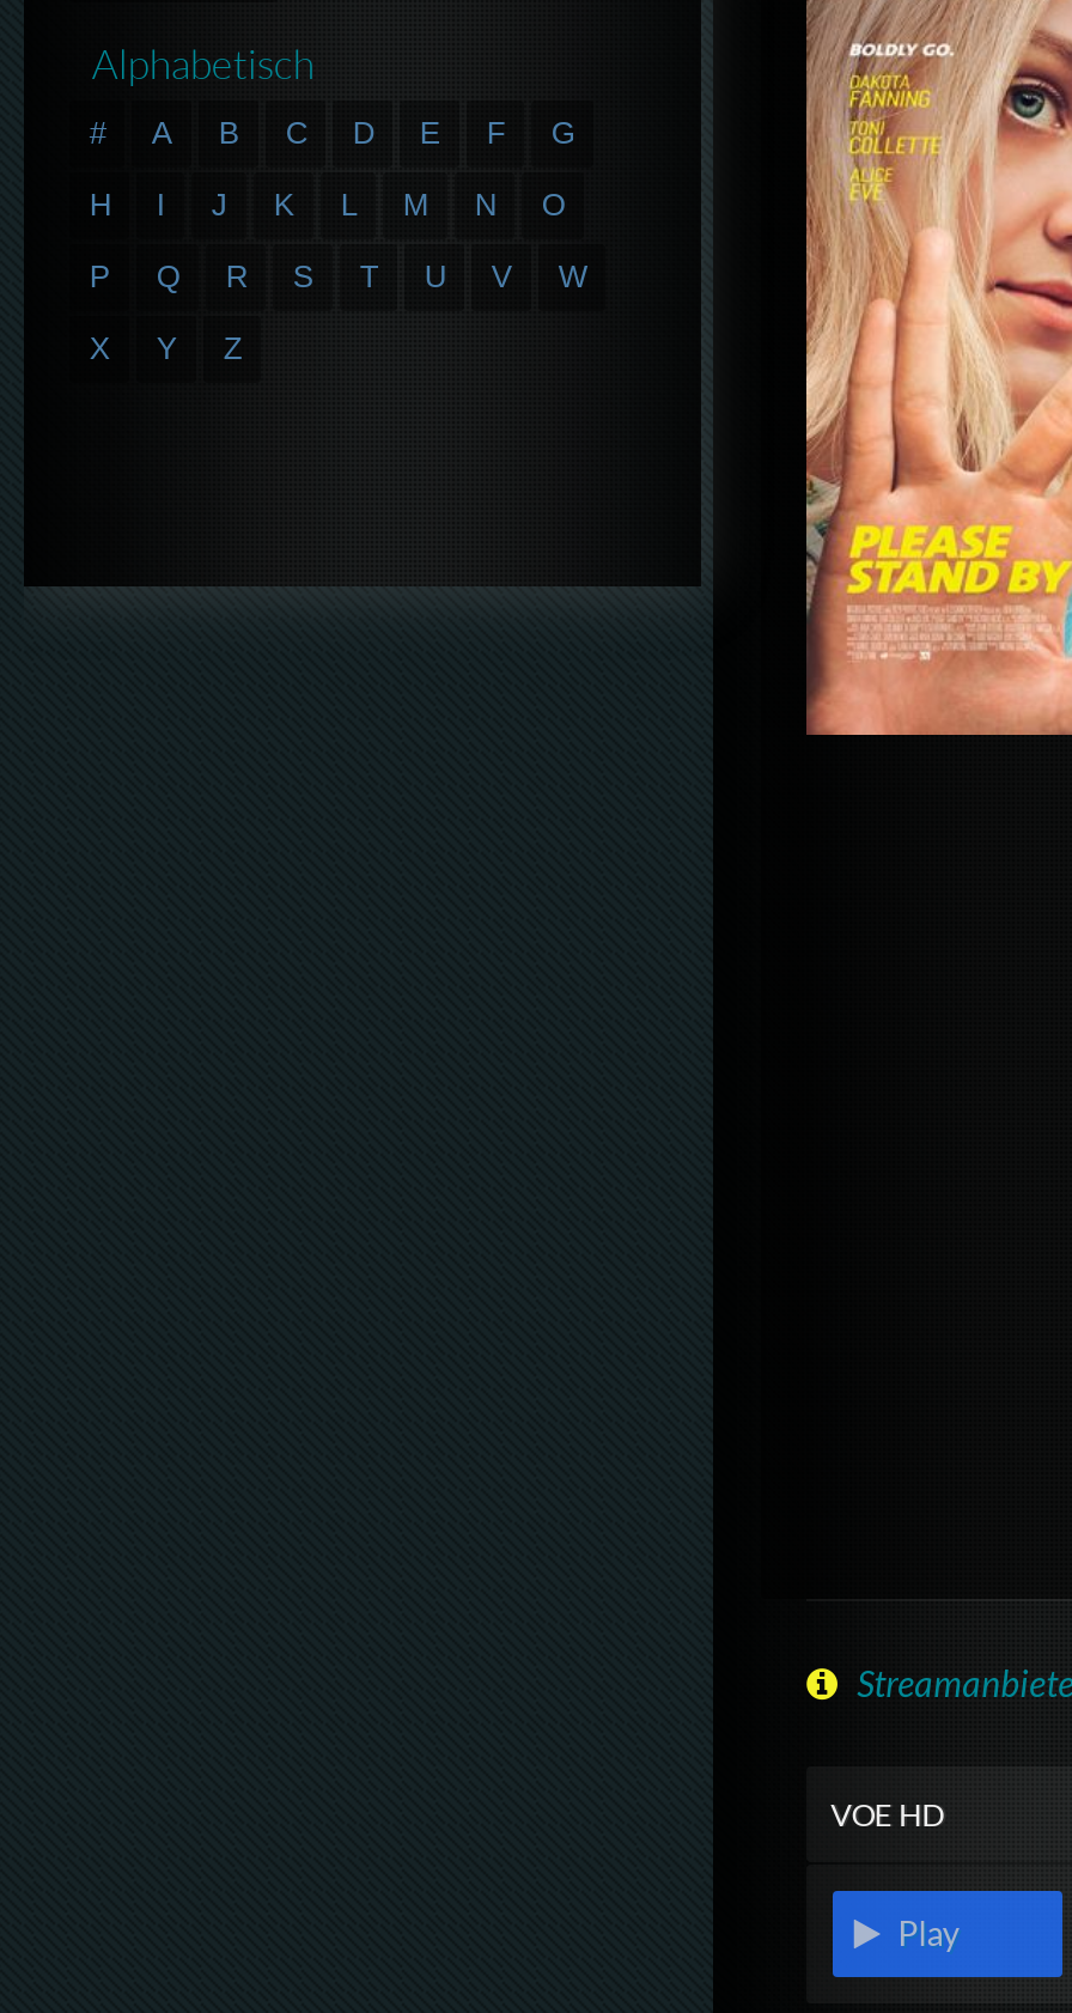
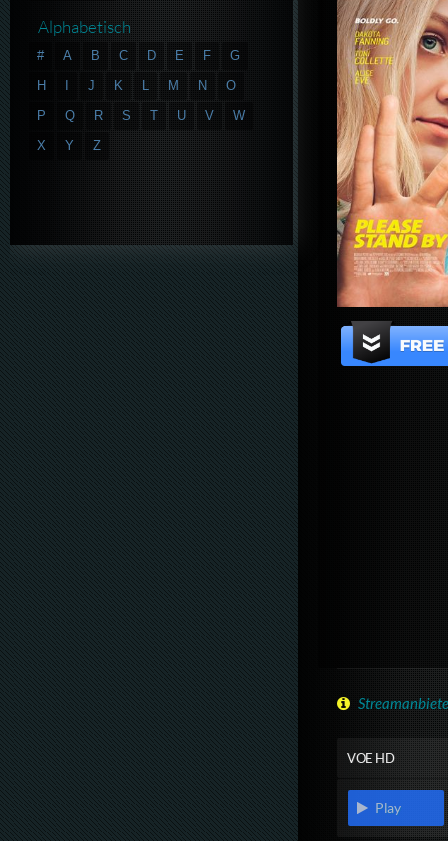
none -> [340,321,445,367] [image]

